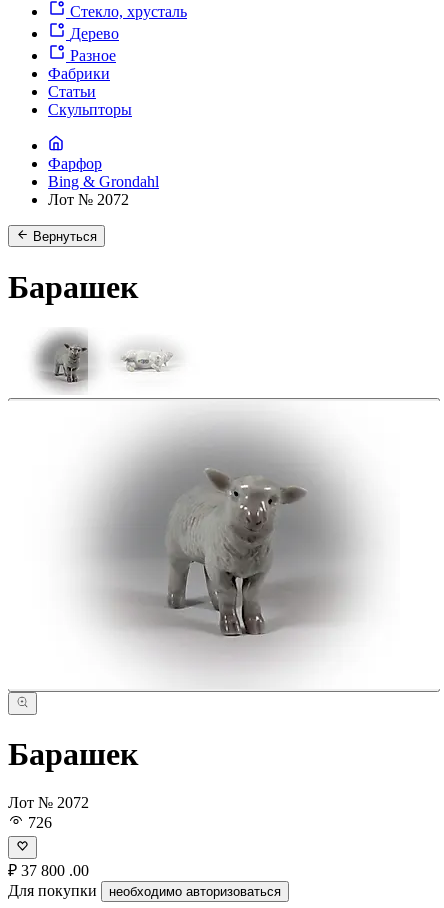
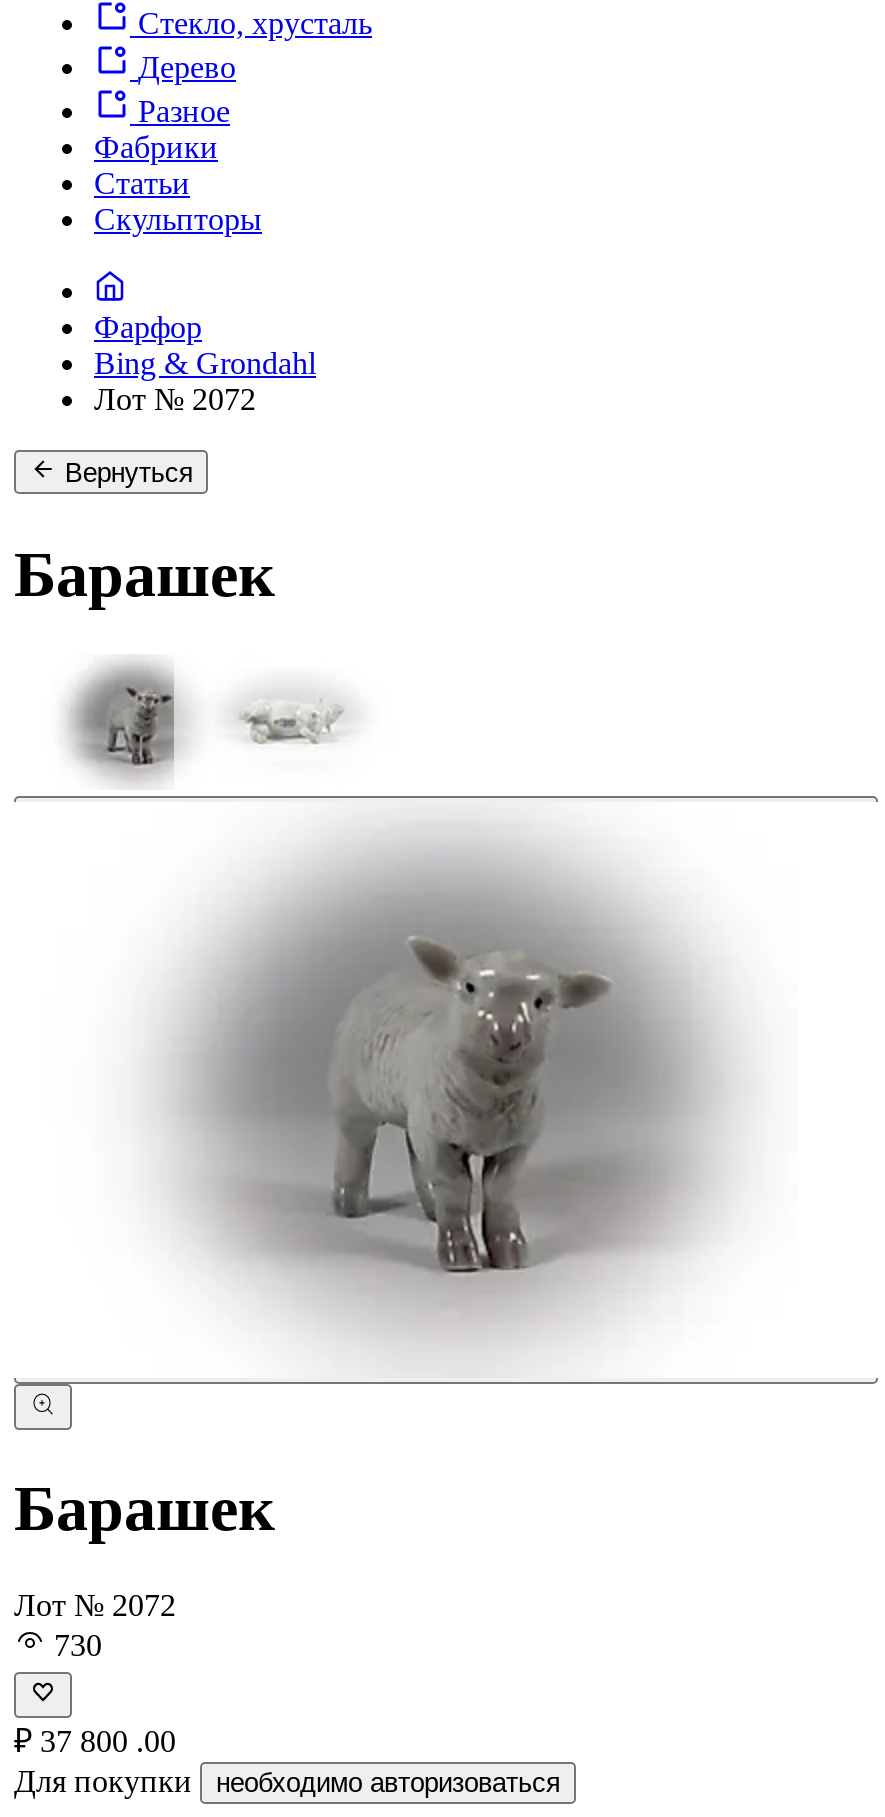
[24,814,52,831] 726 -> [46,1629,102,1663] 730

